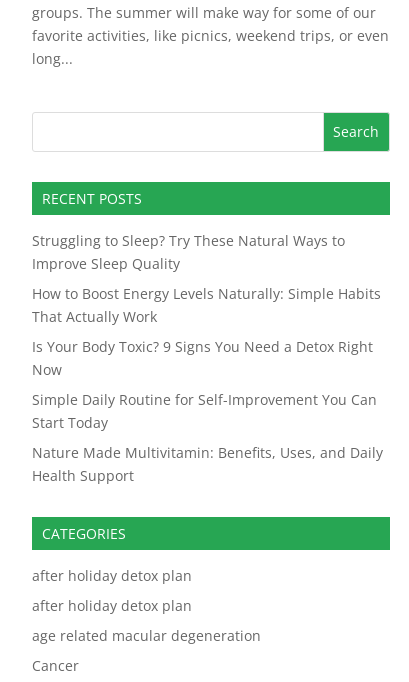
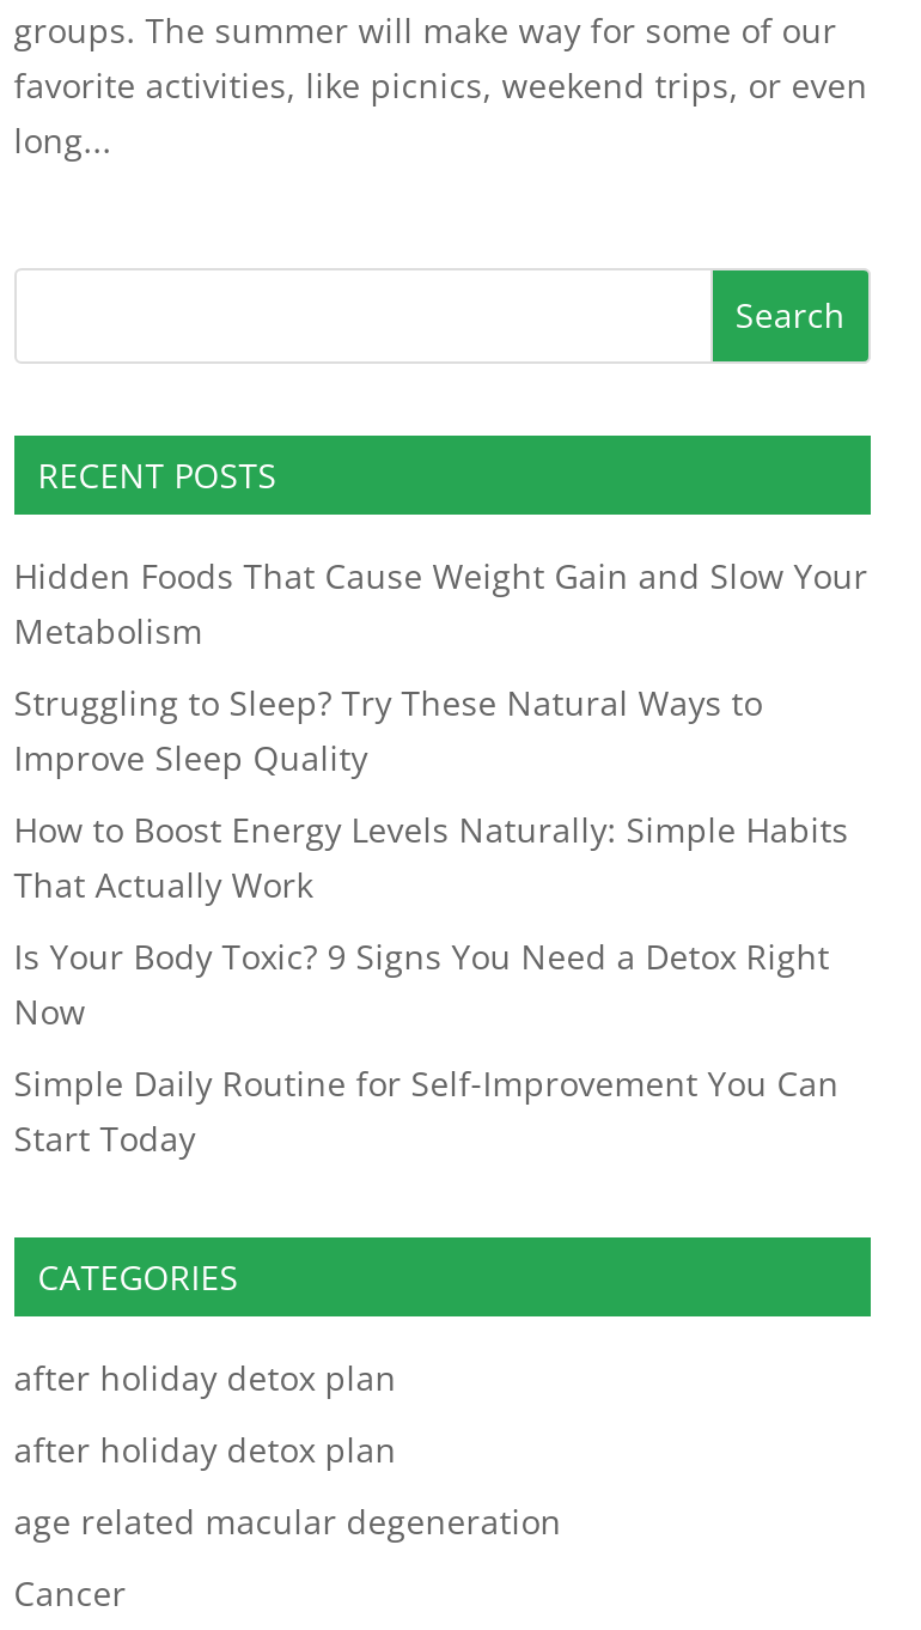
none -> [14,552,868,652] Hidden Foods That Cause Weight Gain and Slow Your | Metabolism
moved [32,231,381,432] -> [14,679,849,1160]: Struggling to Sleep? Try These Natural Ways to | Improve Sleep Quality | How to Boost Energy Levels Naturally: Simple Habits | That Actually Work | Is Your Body Toxic? 9 Signs You Need a Detox Right | Now | Simple Daily Routine for Self-Improvement You Can | Start Today
[32,443,383,485] Nature Made Multivitamin: Benefits, Uses, and Daily | Health Support -> none

